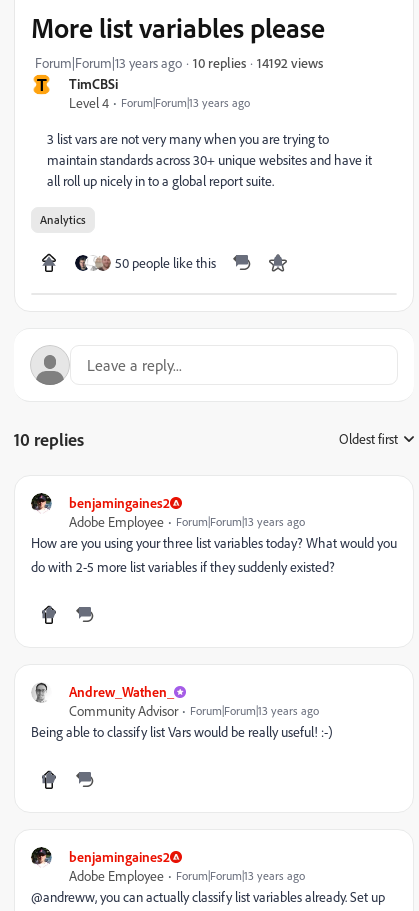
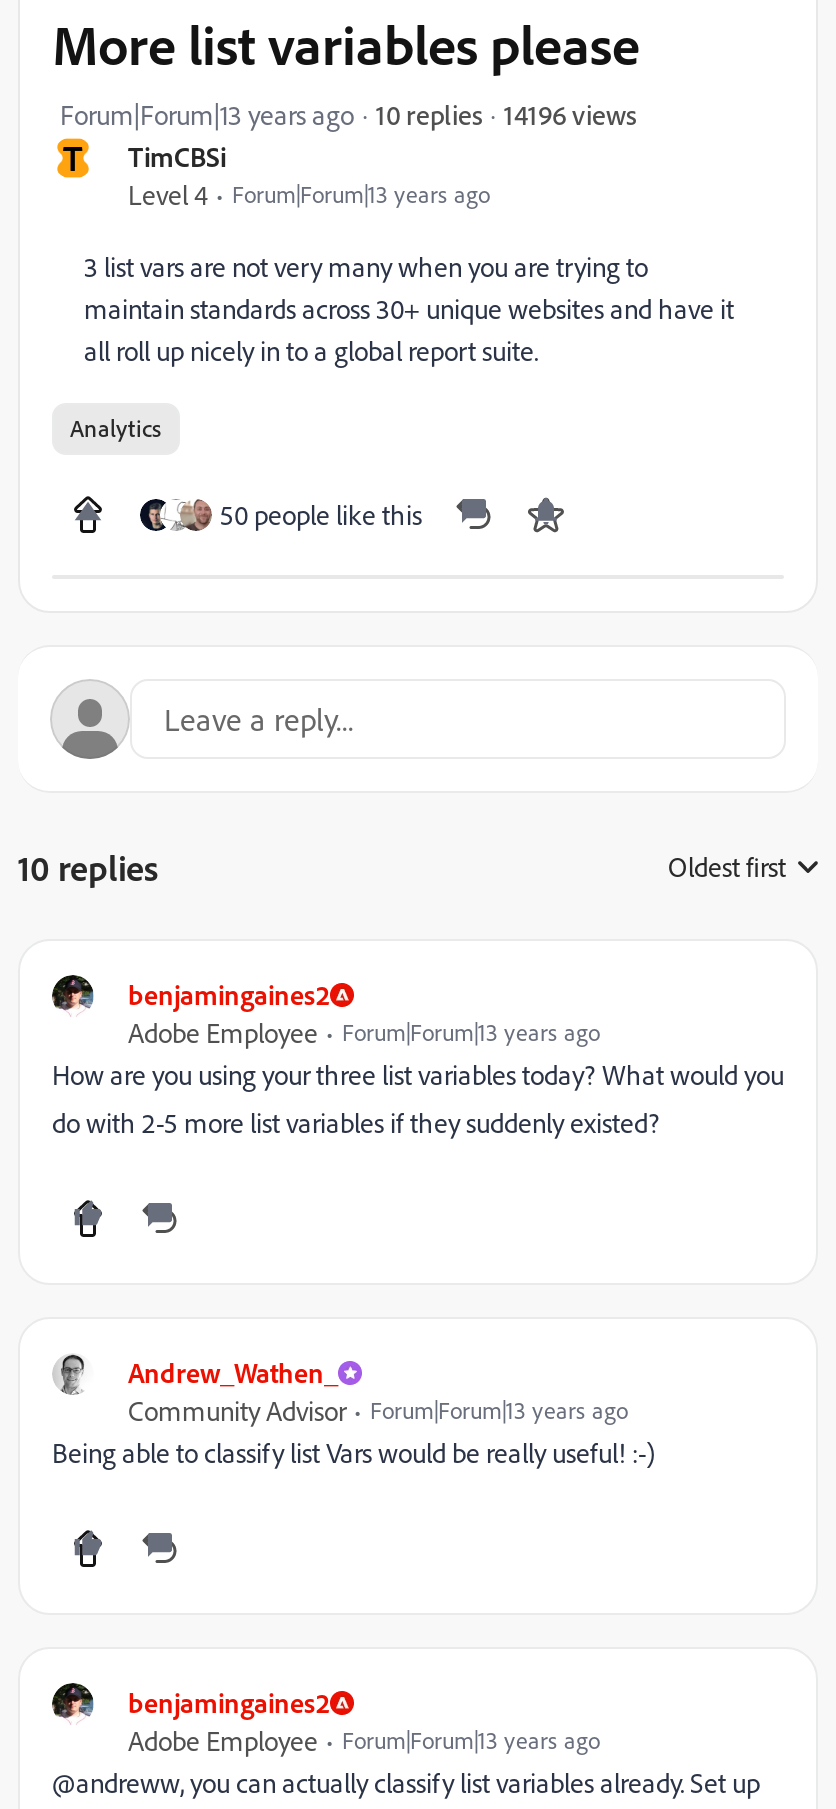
[257,53,323,70] 14192 views -> [504,96,636,130] 14196 views

